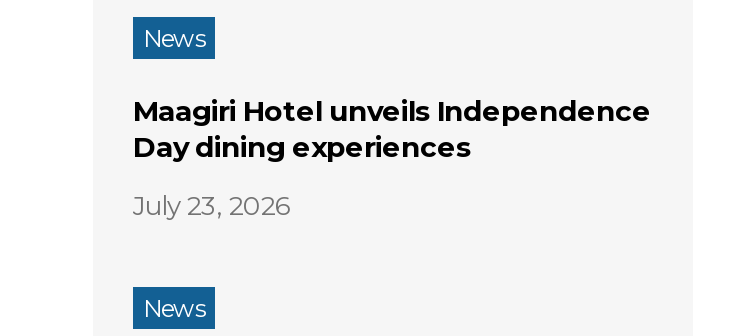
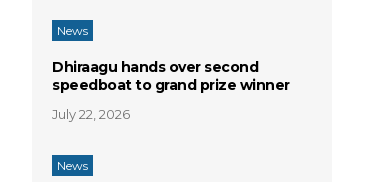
[133,93,651,165] Maagiri Hotel unveils Independence | Day dining experiences -> [52,58,289,94] Dhiraagu hands over second | speedboat to grand prize winner
[133,189,291,221] July 23, 2026 -> [52,106,130,122] July 22, 2026

